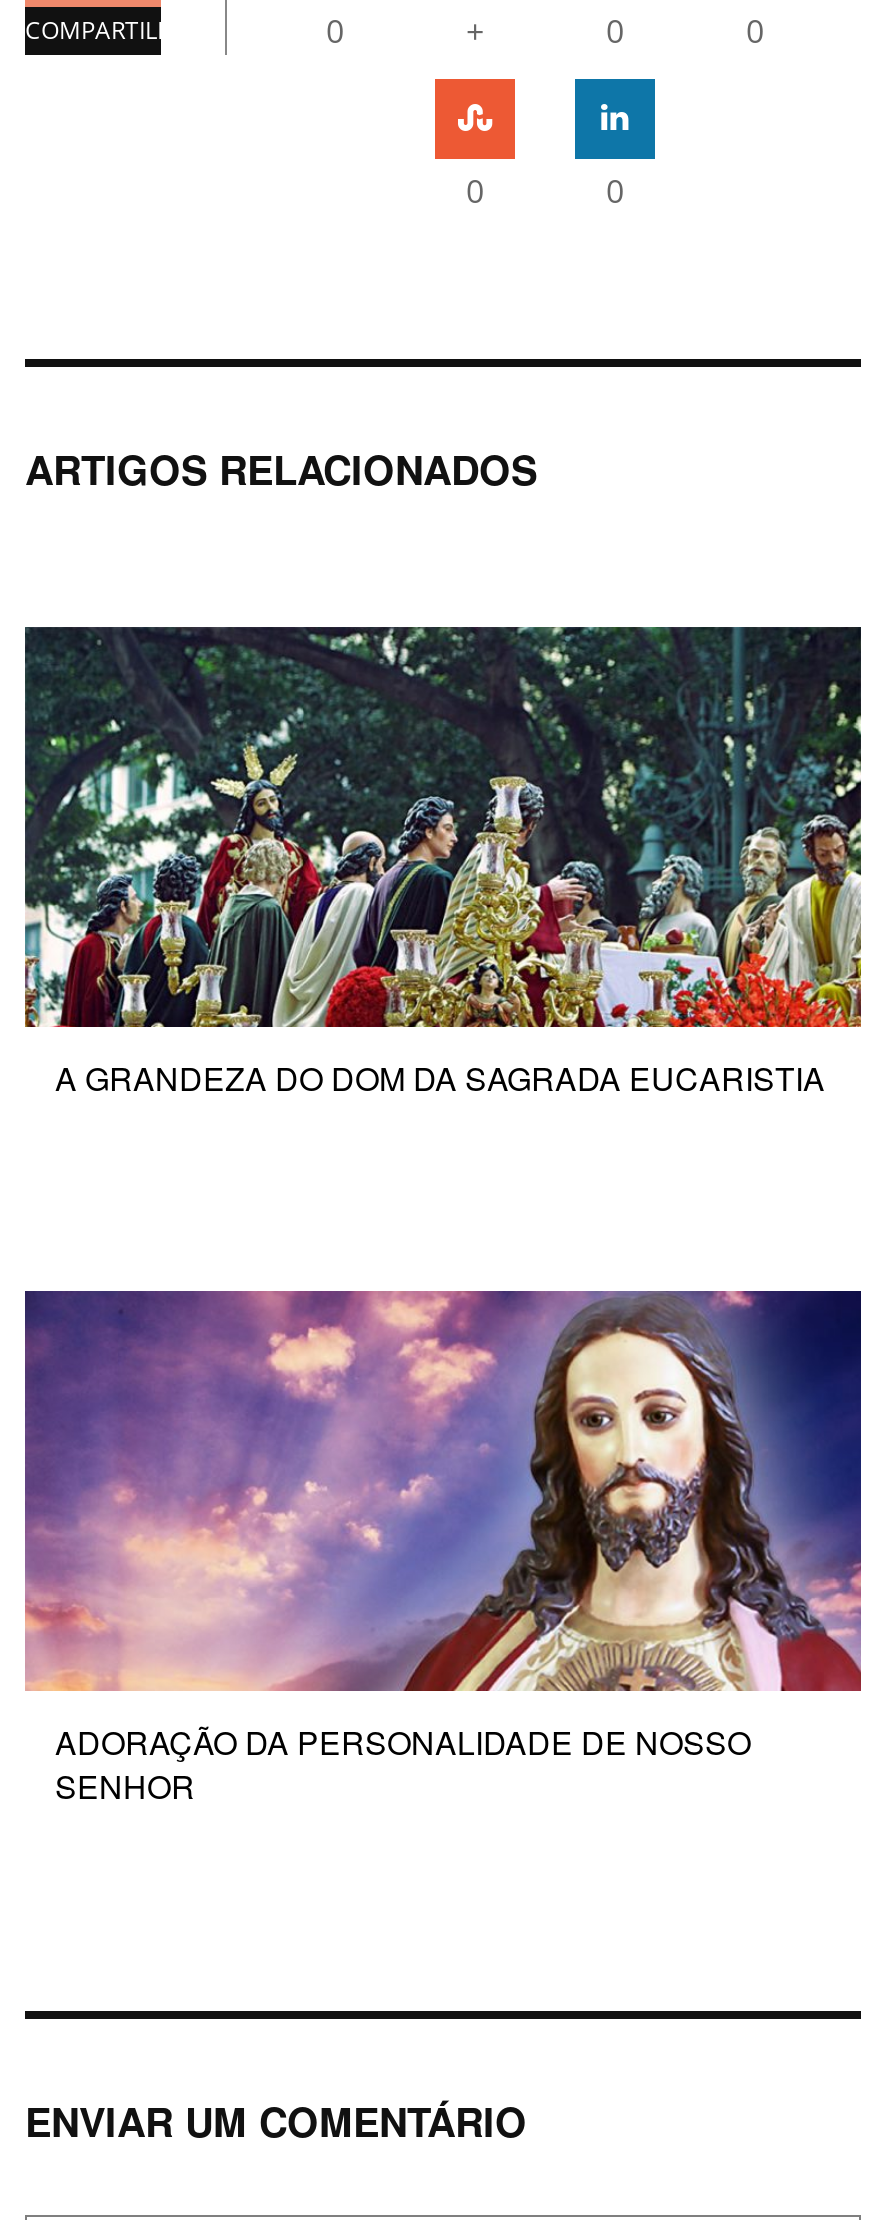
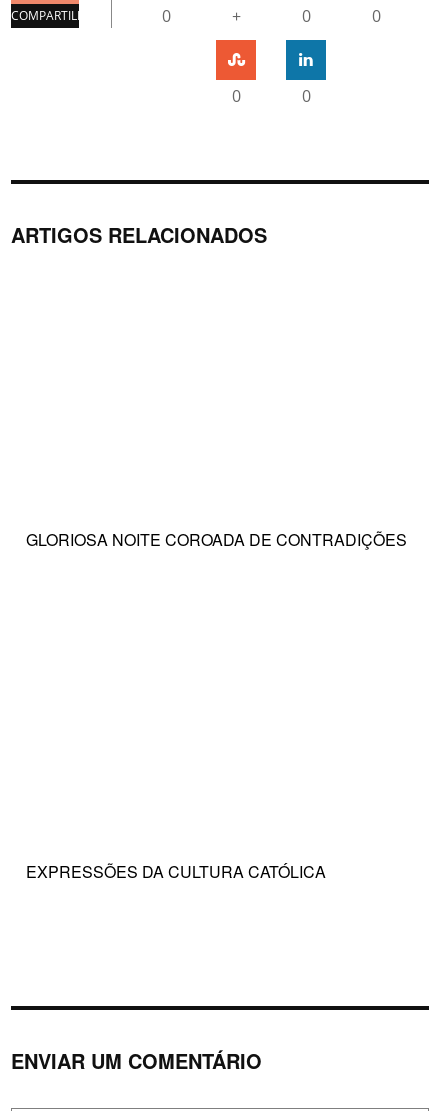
[23,625,863,1029] [image] -> none
[55,1056,825,1102] A GRANDEZA DO DOM DA SAGRADA EUCARISTIA -> [26,528,407,551] GLORIOSA NOITE COROADA DE CONTRADIÇÕES
[23,1289,863,1693] [image] -> none
[55,1720,751,1810] ADORAÇÃO DA PERSONALIDADE DE NOSSO | SENHOR -> [26,860,326,883] EXPRESSÕES DA CULTURA CATÓLICA

